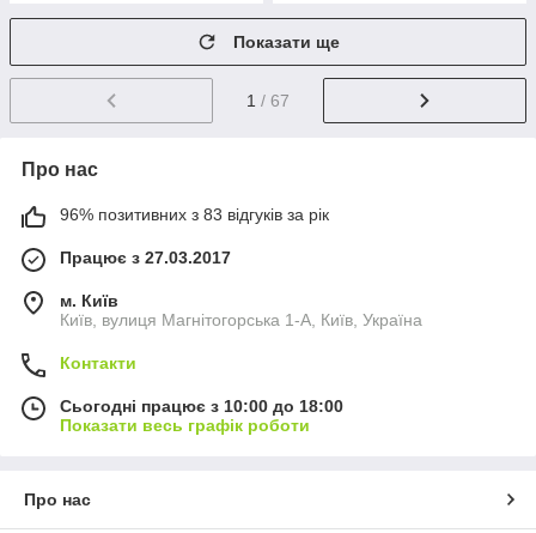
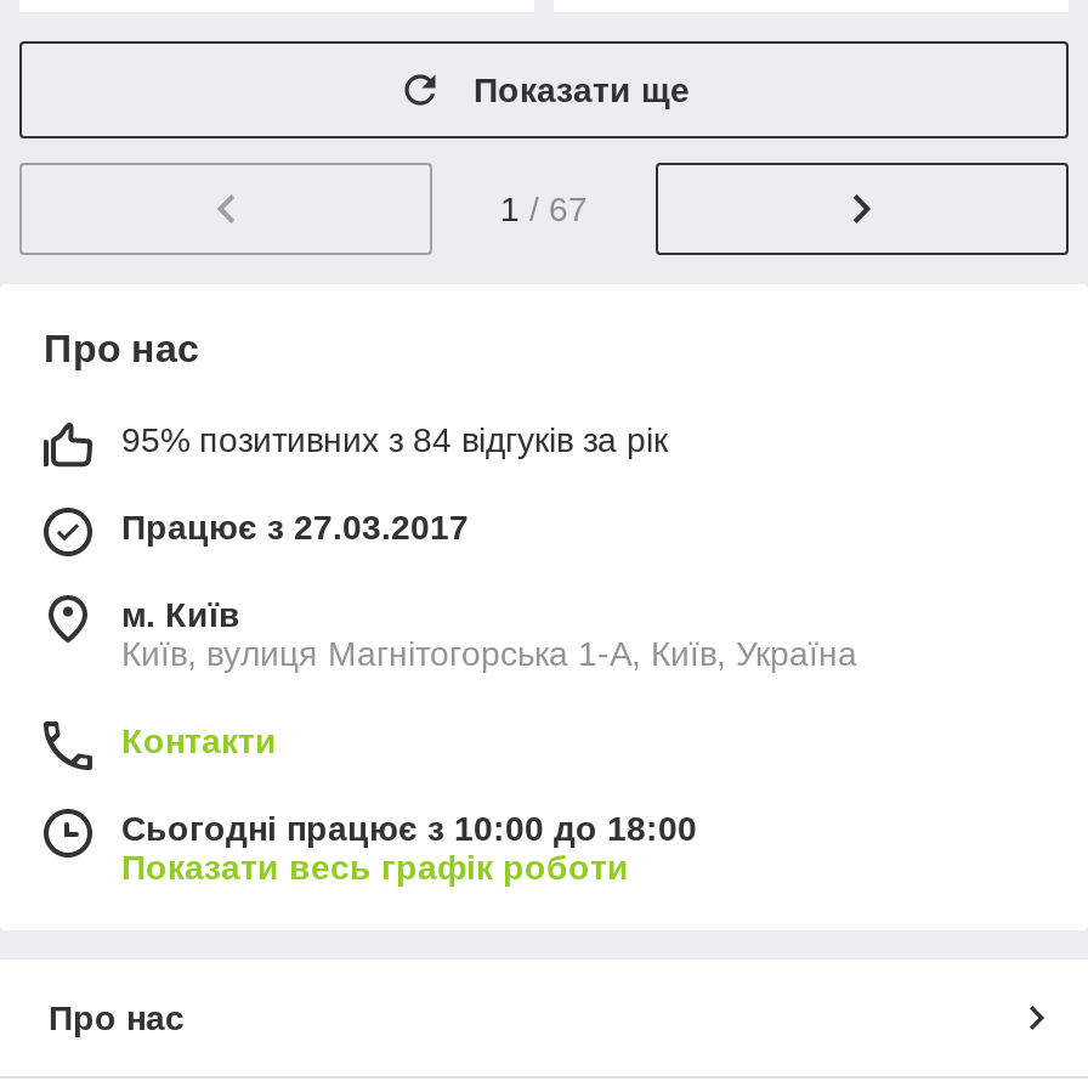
[60,205,329,224] 96% позитивних з 83 відгуків за рік -> [121,421,668,460] 95% позитивних з 84 відгуків за рік

